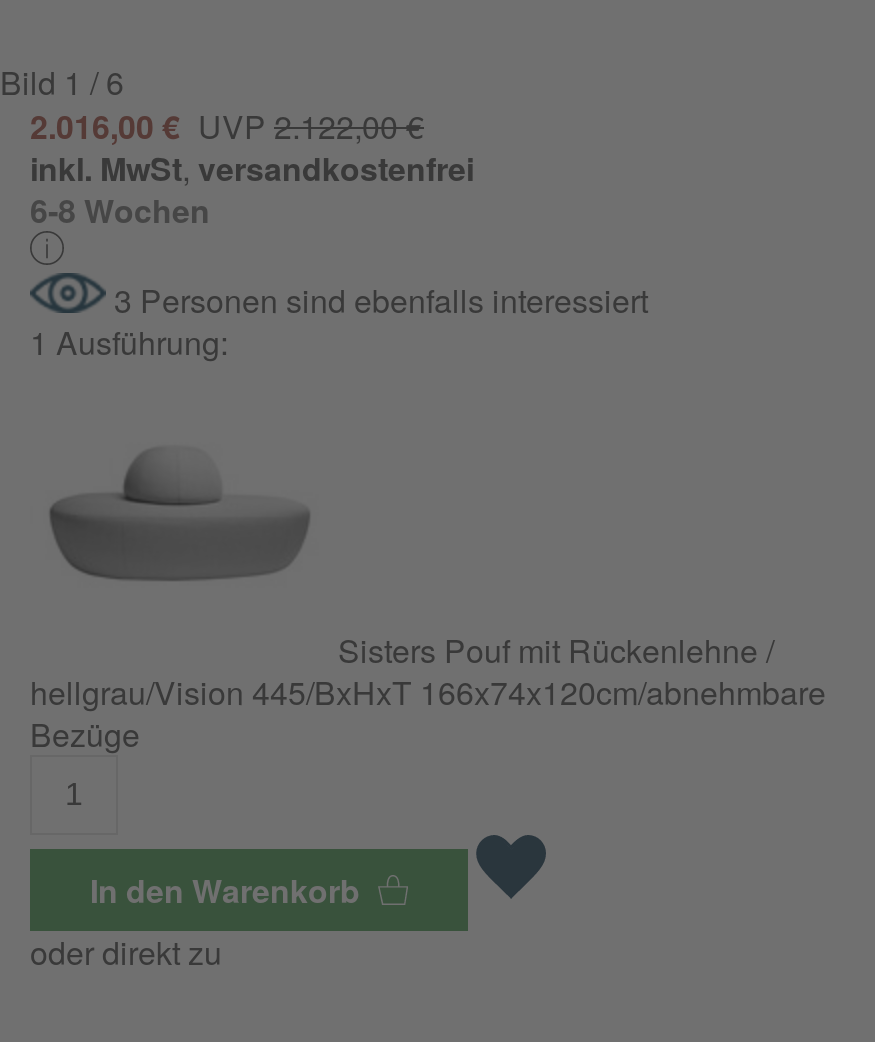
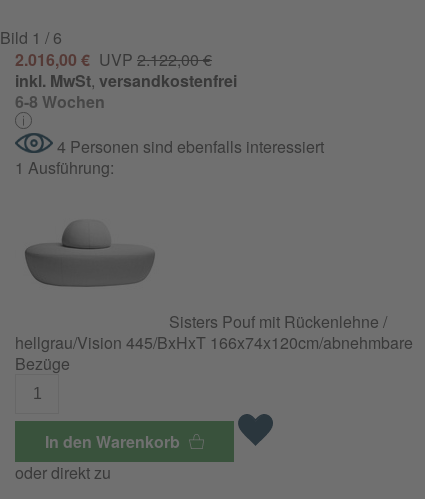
[106,277,648,323] 3 Personen sind ebenfalls interessiert -> [53,135,324,158] 4 Personen sind ebenfalls interessiert

